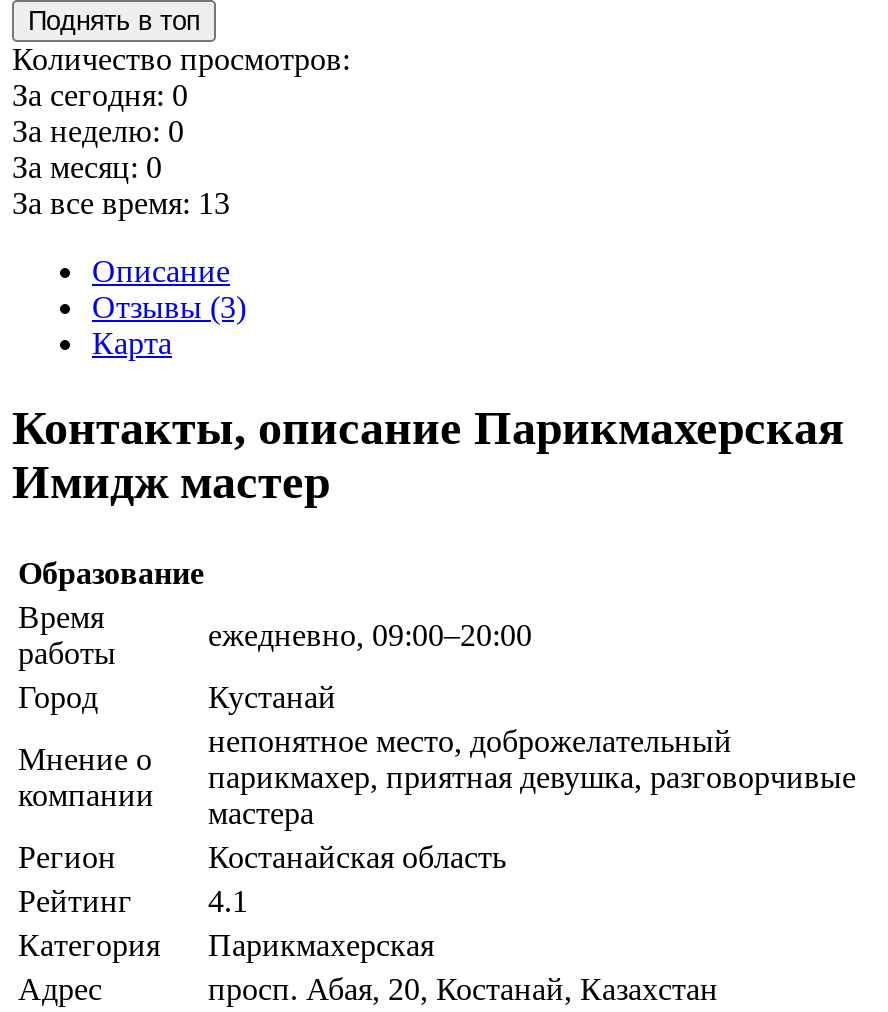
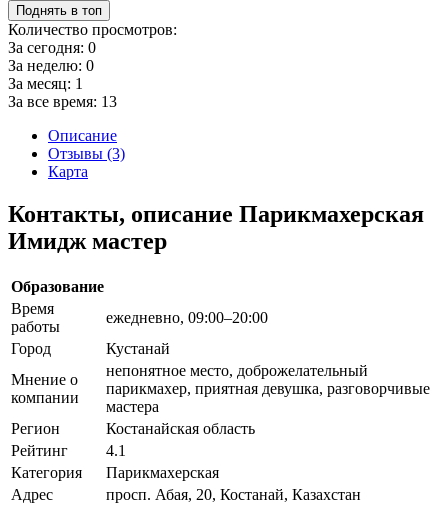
[12,150,162,184] За месяц: 0 -> [8,75,83,92] За месяц: 1

